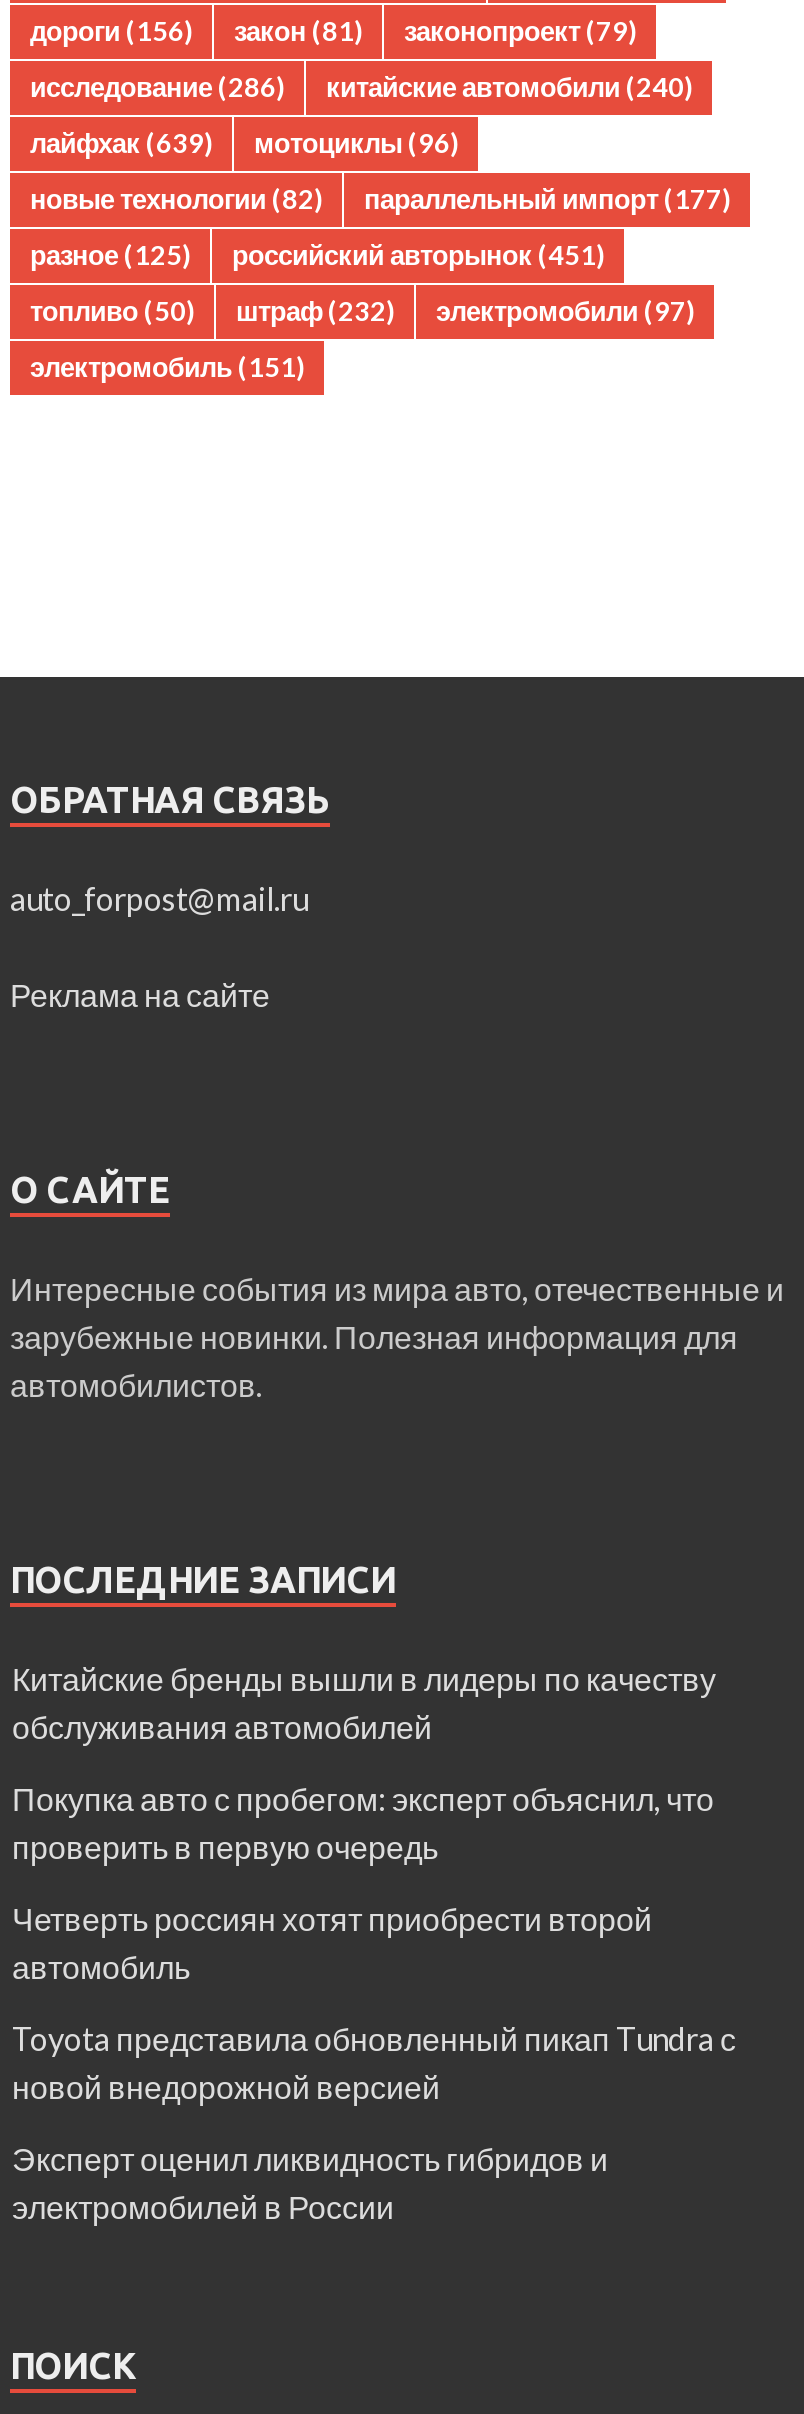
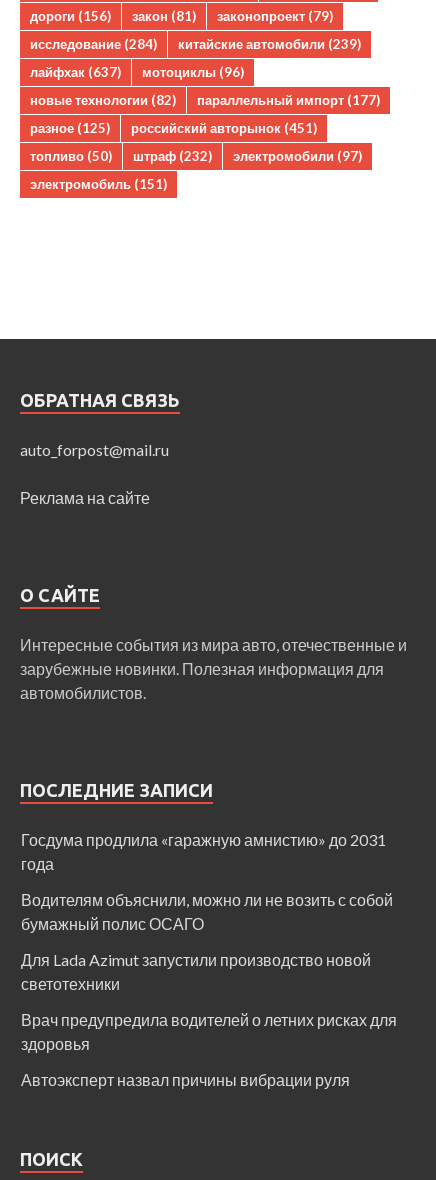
[30,71,284,103] исследование (286) -> [30,36,157,52] исследование (284)
[326,71,692,103] китайские автомобили (240) -> [178,36,361,52] китайские автомобили (239)
[30,127,458,159] лайфхак (639) мотоциклы (96) -> [30,64,244,80] лайфхак (637) мотоциклы (96)
[12,1659,716,1745] Китайские бренды вышли в лидеры по качеству | обслуживания автомобилей -> [21,830,386,873] Госдума продлила «гаражную амнистию» до 2031 | года
[12,1779,714,1865] Покупка авто с пробегом: эксперт объяснил, что | проверить в первую очередь -> [21,890,393,933] Водителям объяснили, можно ли не возить с собой | бумажный полис ОСАГО
[12,1899,652,1985] Четверть россиян хотят приобрести второй | автомобиль -> [21,950,371,993] Для Lada Azimut запустили производство новой | светотехники
[12,2019,736,2105] Toyota представила обновленный пикап Tundra с | новой внедорожной версией -> [21,1010,397,1053] Врач предупредила водителей о летних рисках для | здоровья
[12,2139,608,2225] Эксперт оценил ликвидность гибридов и | электромобилей в России -> [21,1070,350,1089] Автоэксперт назвал причины вибрации руля

